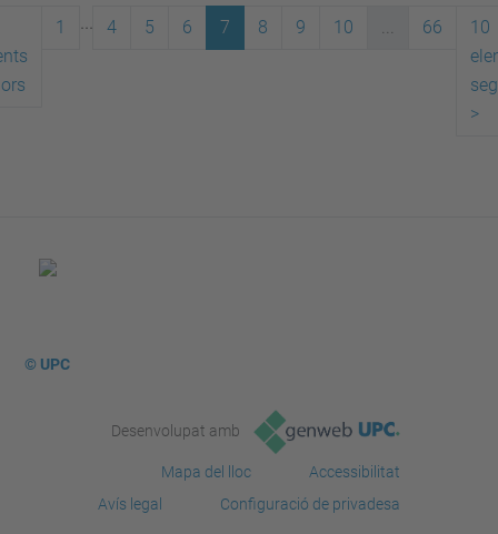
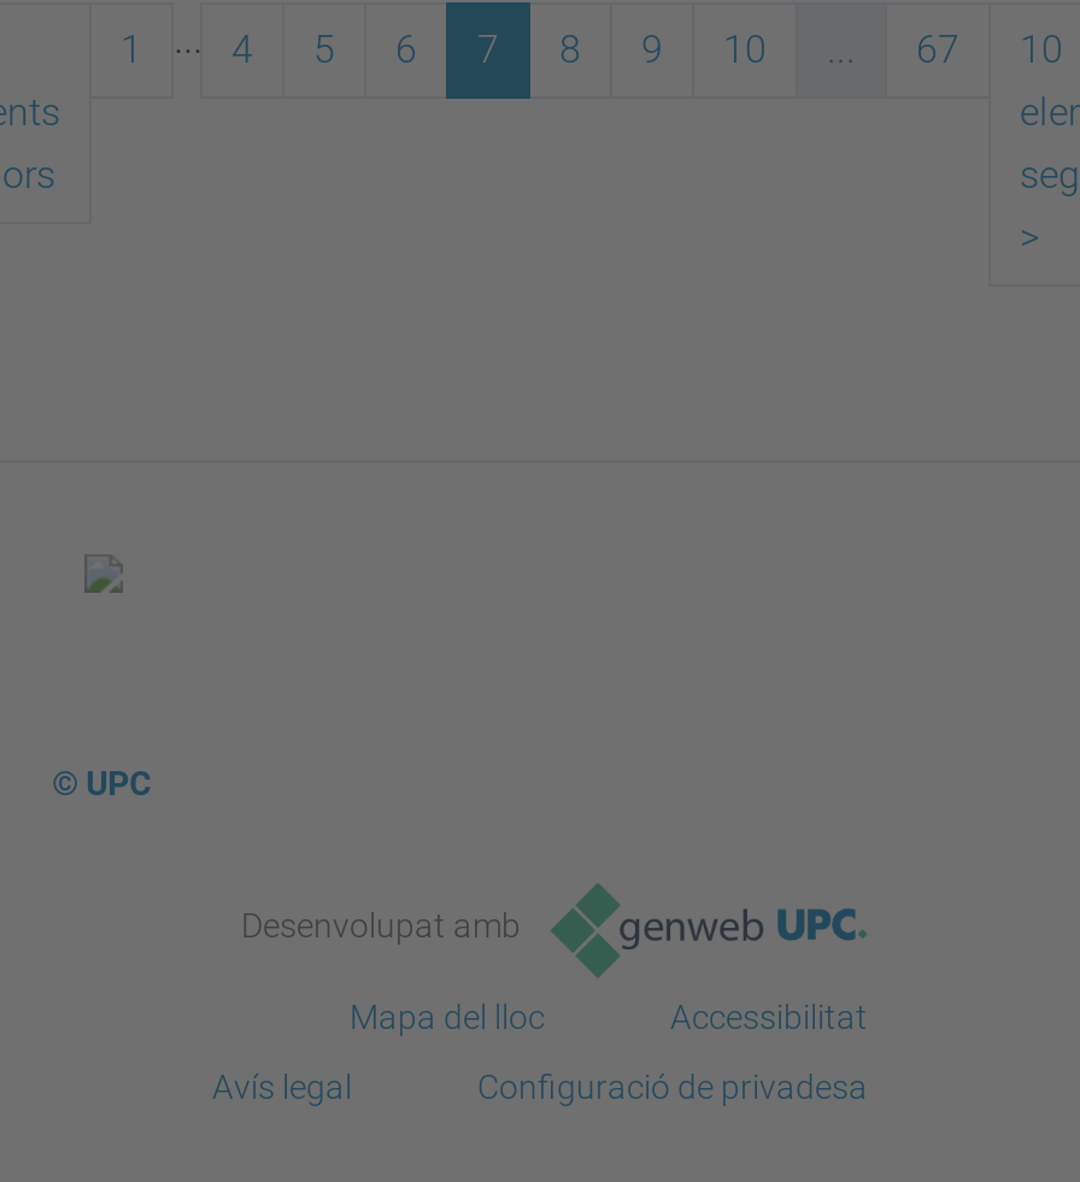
[422,16,442,37] 66 -> [916,27,959,73] 67

